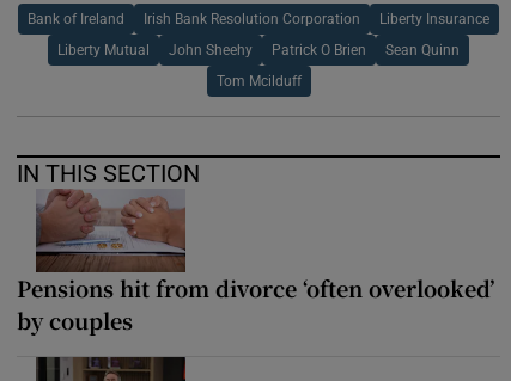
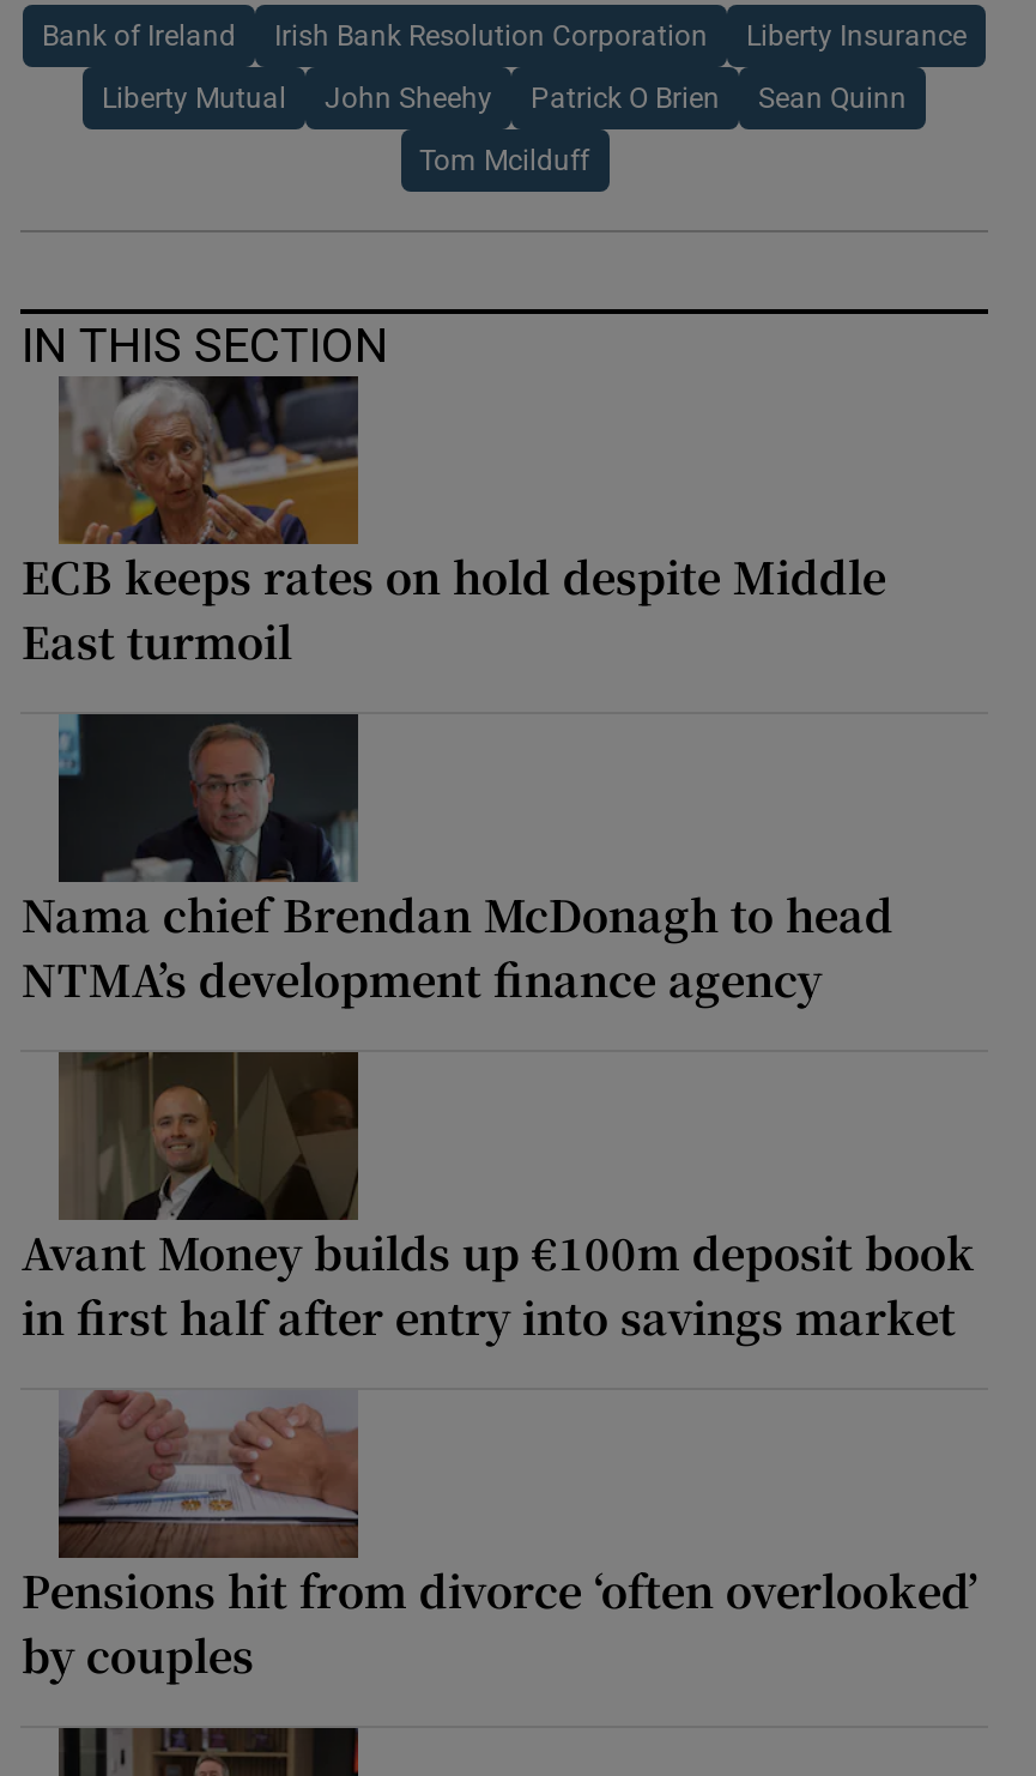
none -> [21,374,886,671] [image] | ECB keeps rates on hold despite Middle | East turmoil
none -> [21,712,893,1008] [image] | Nama chief Brendan McDonagh to head | NTMA’s development finance agency
none -> [21,1026,975,1346] [image] | Avant Money builds up €100m deposit book | in first half after entry into savings market

